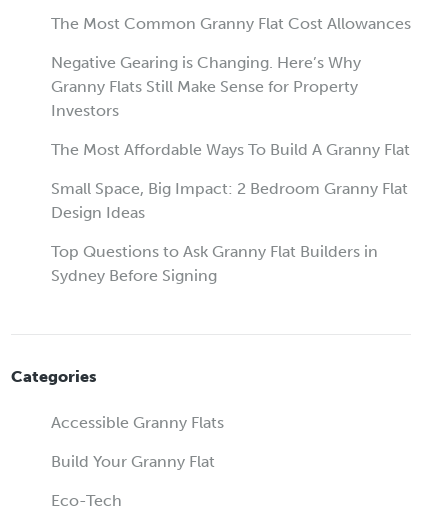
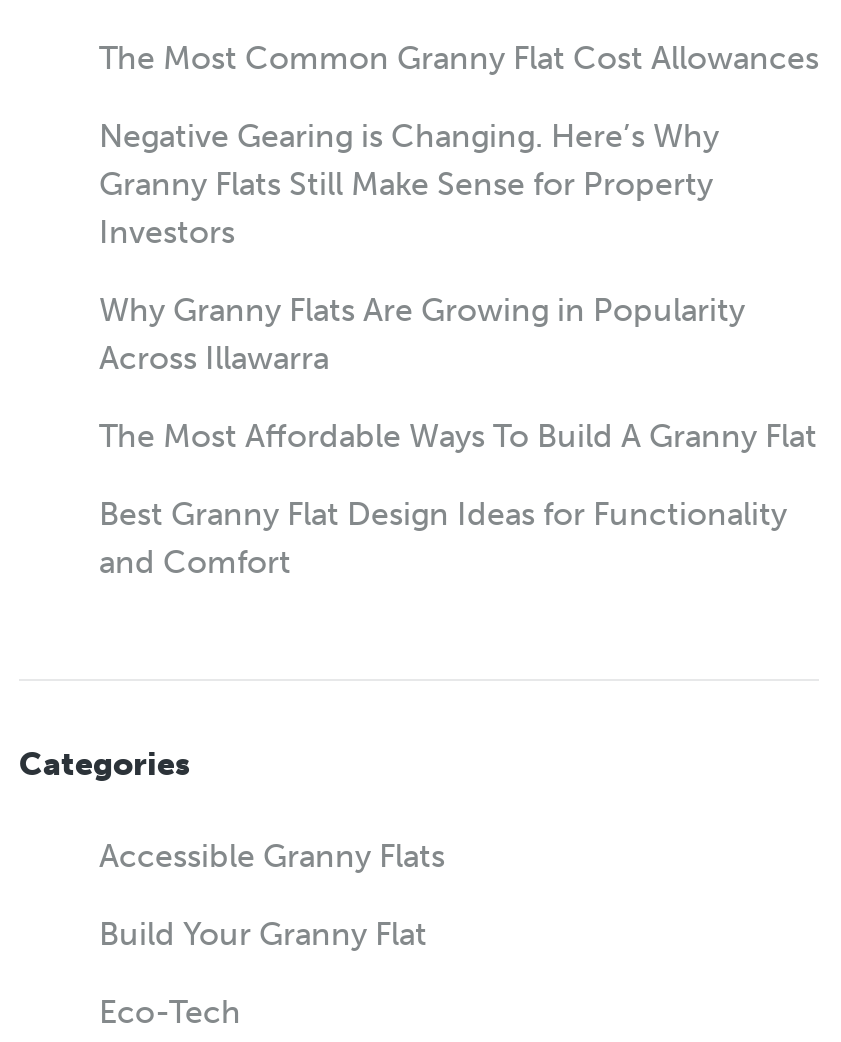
none -> [99,291,745,377] Why Granny Flats Are Growing in Popularity | Across Illawarra
moved [51,140,410,159] -> [99,417,817,455]: The Most Affordable Ways To Build A Granny Flat
[51,179,408,285] Small Space, Big Impact: 2 Bedroom Granny Flat | Design Ideas | Top Questions to Ask Granny Flat Builders in | Sydney Before Signing -> [99,495,787,581] Best Granny Flat Design Ideas for Functionality | and Comfort

